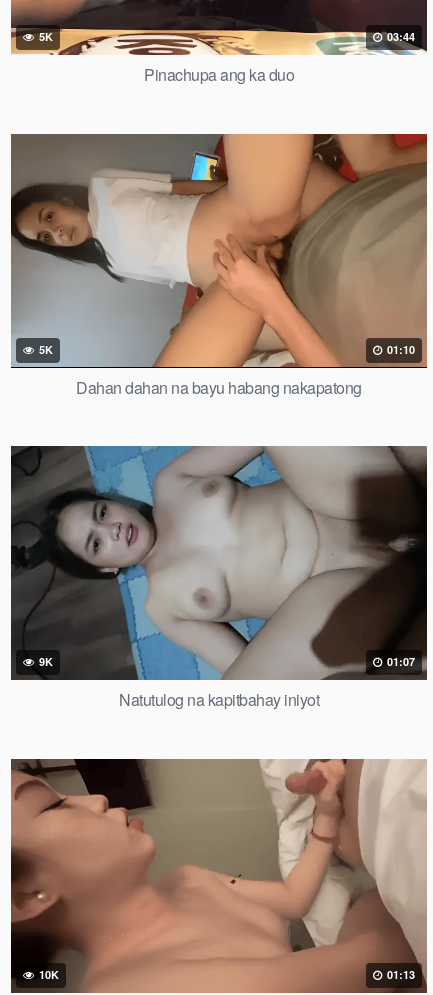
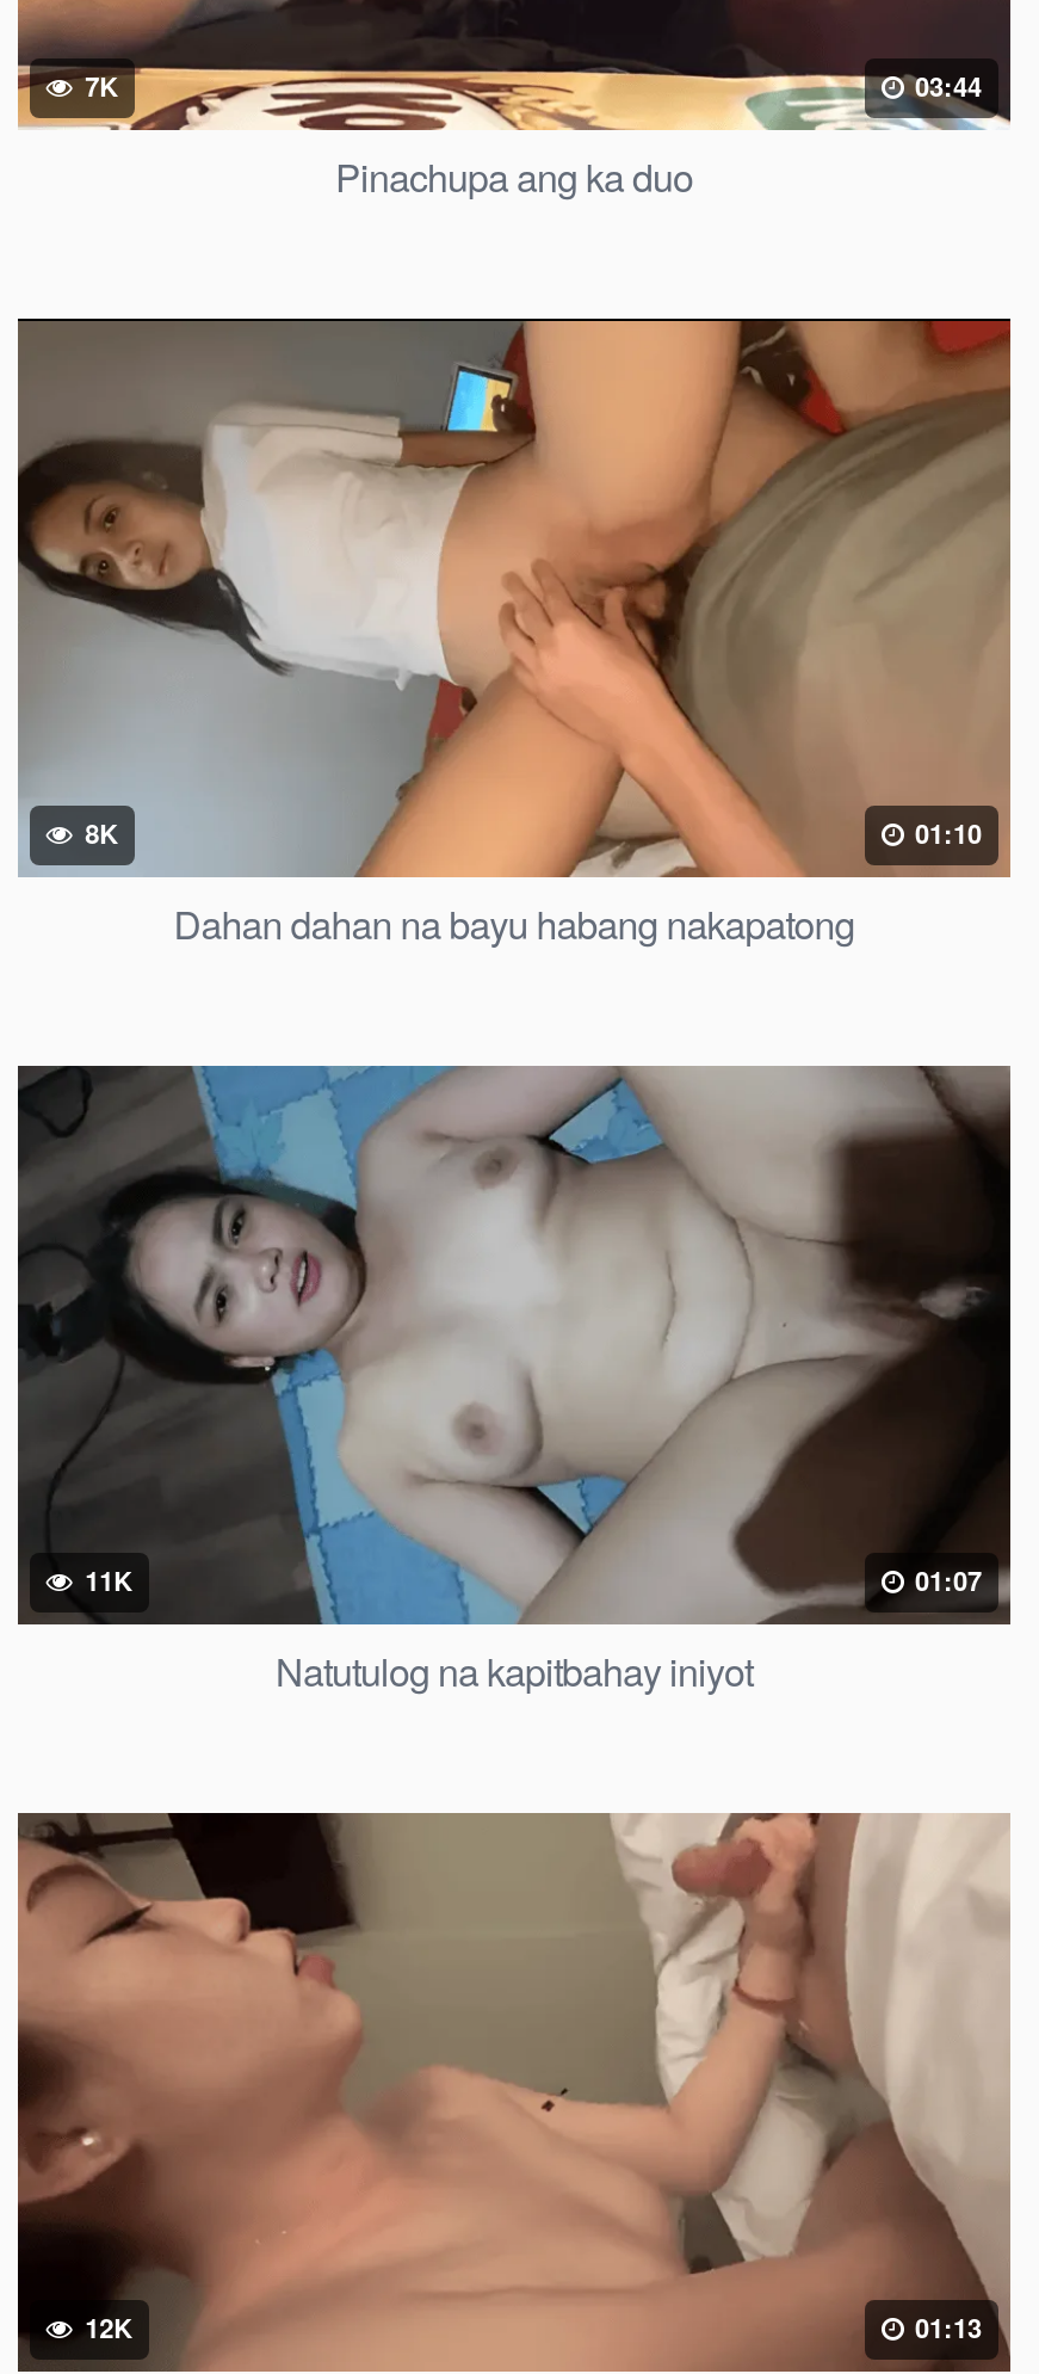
[36,29,53,44] 5K -> [78,69,118,105] 7K
[36,342,53,357] 5K -> [78,816,118,851] 8K
[36,654,53,669] 9K -> [78,1562,133,1598] 11K
[36,967,59,982] 10K -> [78,2309,133,2345] 12K

